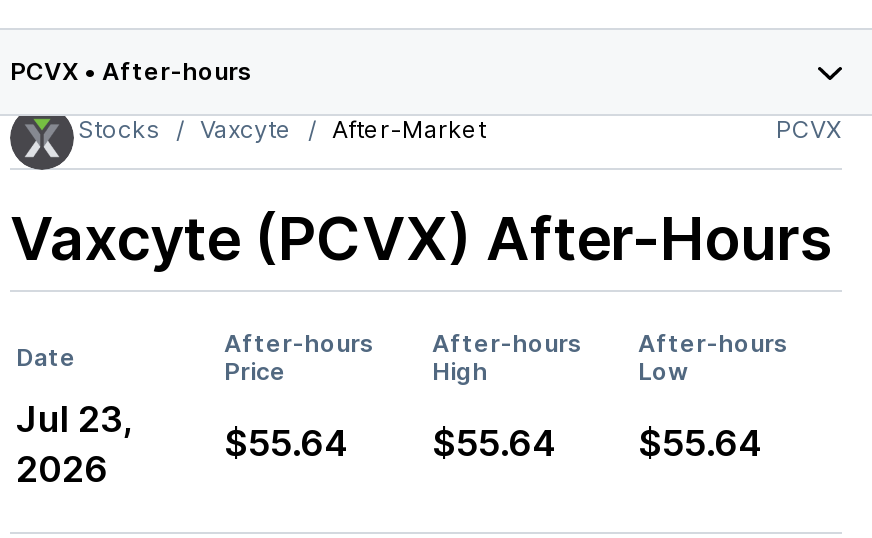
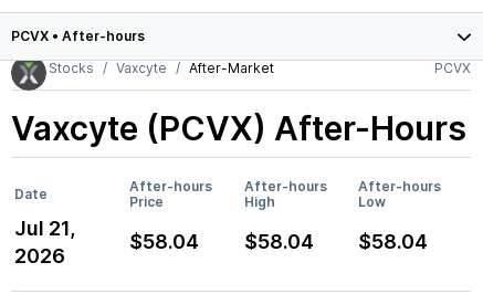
[16,398,132,440] Jul 23, -> [14,217,75,240] Jul 21,
[224,422,348,464] $55.64 -> [129,230,199,253] $58.04
[432,422,556,464] $55.64 -> [244,230,314,253] $58.04
[638,422,762,464] $55.64 -> [358,230,428,253] $58.04

